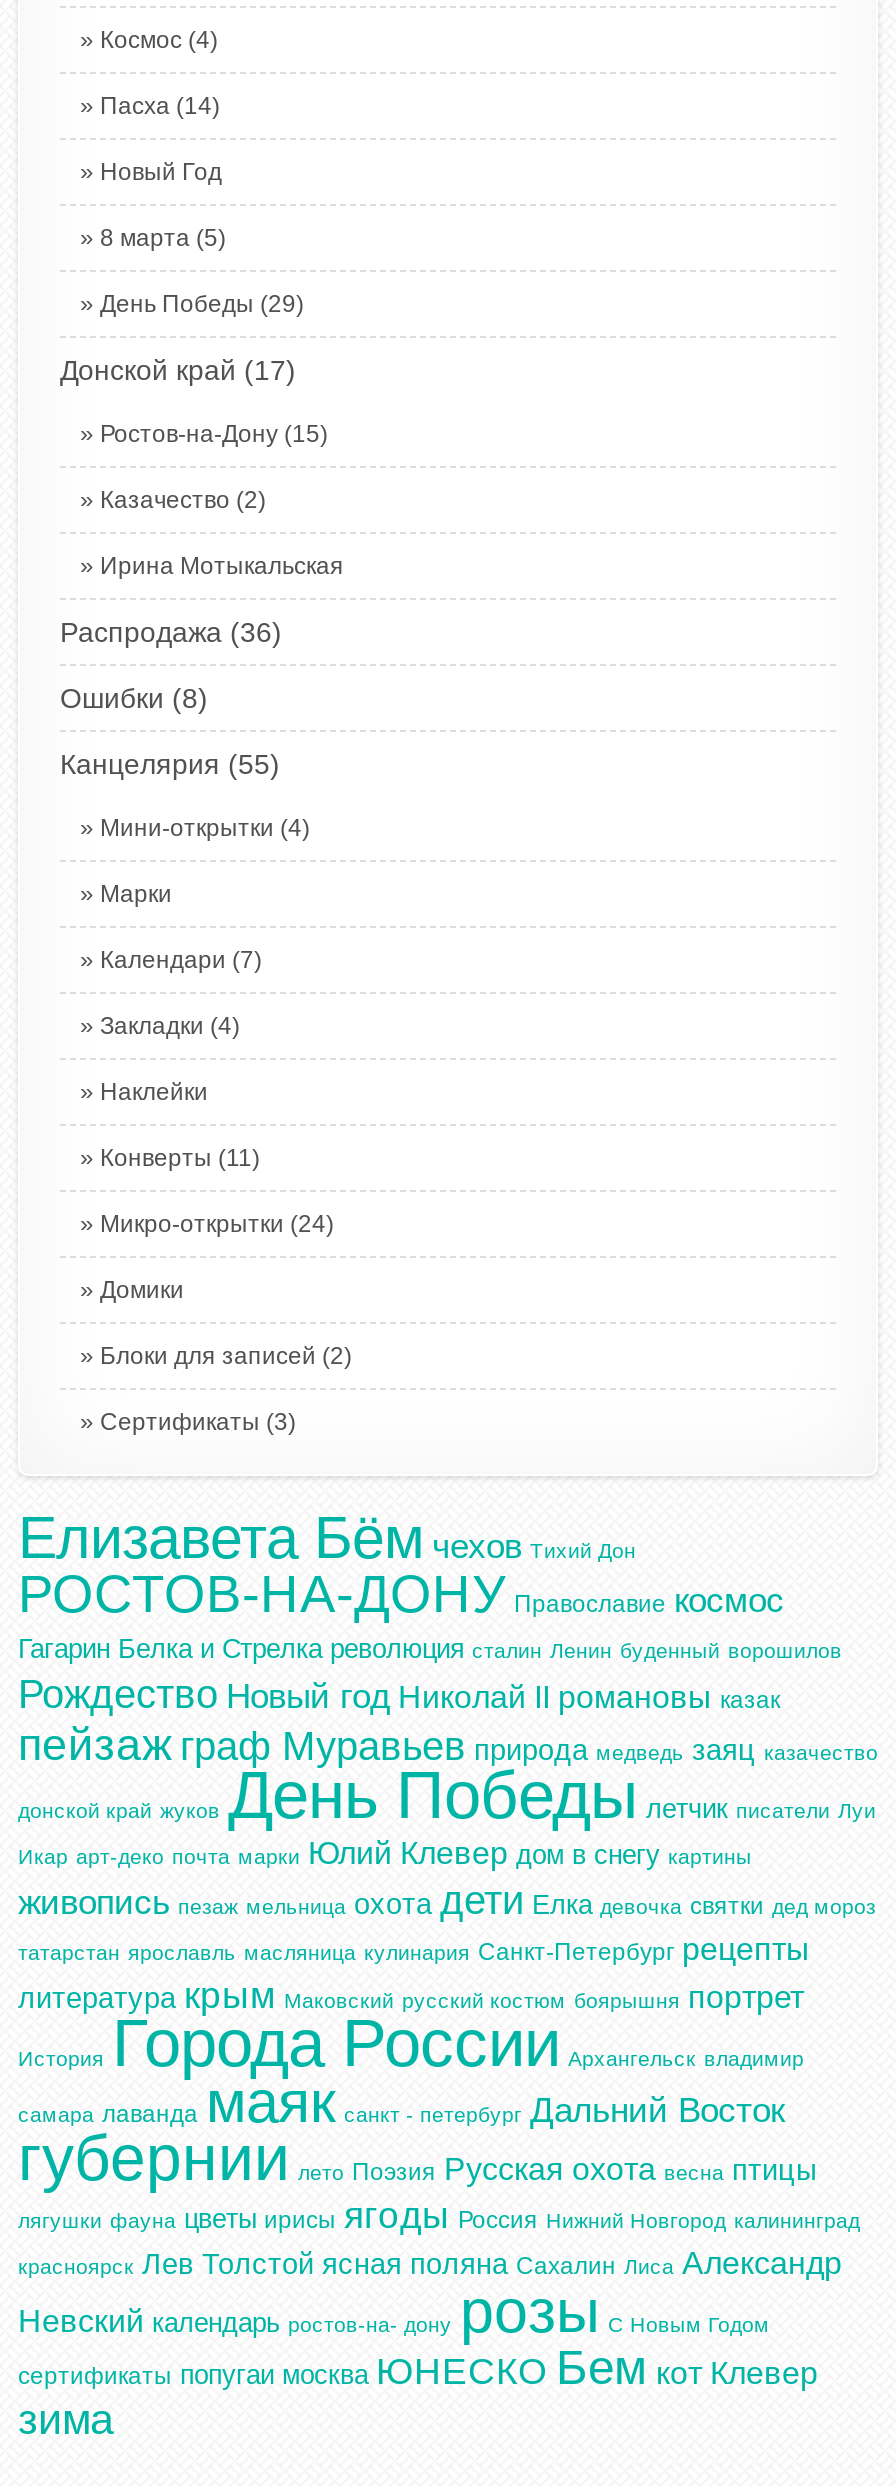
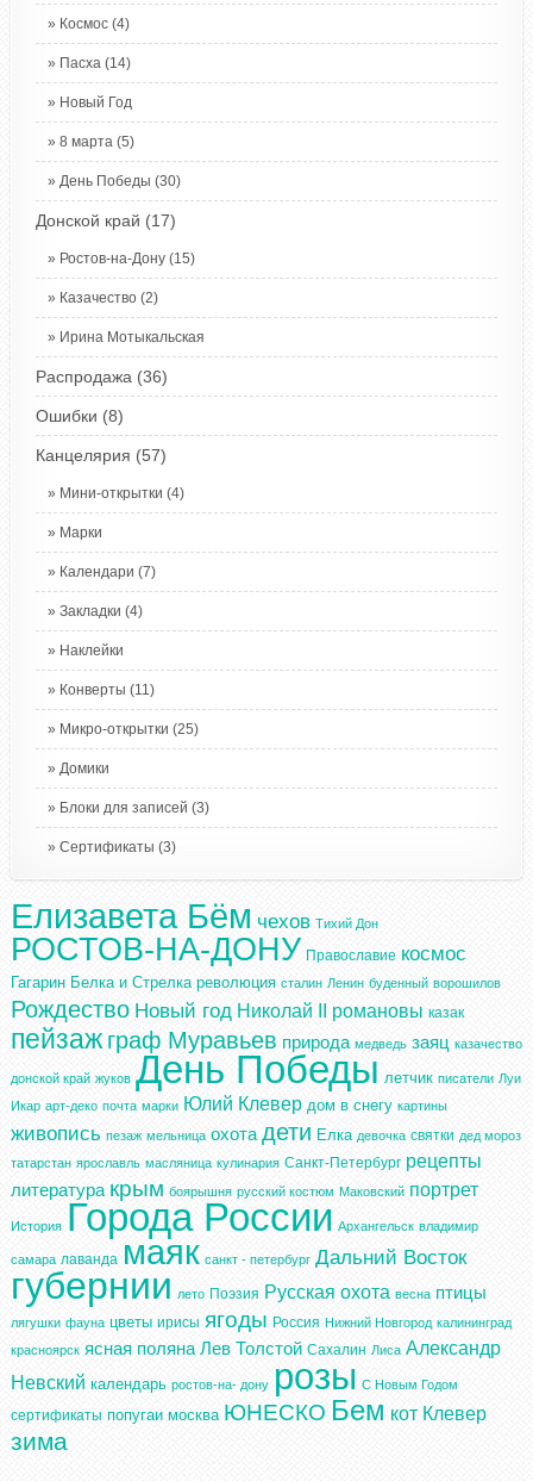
[100,289,304,317] День Победы (29) -> [59,172,181,189] День Победы (30)
[60,747,280,779] Канцелярия (55) -> [36,445,167,464] Канцелярия (57)
[100,1209,334,1237] Микро-открытки (24) -> [59,720,199,737] Микро-открытки (25)
[100,1341,352,1369] Блоки для записей (2) -> [59,799,209,816] Блоки для записей (3)
[18,1973,804,2015] литература крым Маковский русский костюм боярышня портрет -> [11,1176,478,1201] литература крым боярышня русский костюм Маковский портрет
[18,2245,842,2279] красноярск Лев Толстой ясная поляна Сахалин Лиса Александр -> [11,1338,501,1358] красноярск ясная поляна Лев Толстой Сахалин Лиса Александр

